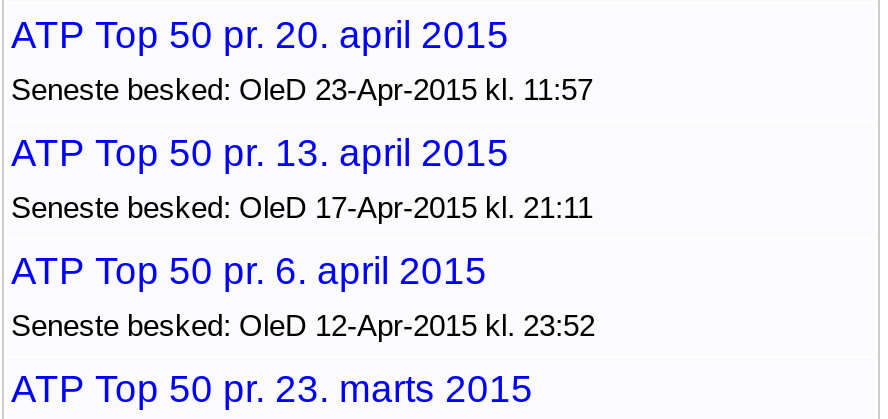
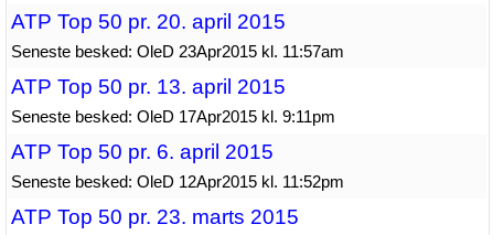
[11,72,593,106] Seneste besked: OleD 23-Apr-2015 kl. 11:57 -> [10,42,344,61] Seneste besked: OleD 23Apr2015 kl. 11:57am
[11,190,593,224] Seneste besked: OleD 17-Apr-2015 kl. 21:11 -> [10,107,335,126] Seneste besked: OleD 17Apr2015 kl. 9:11pm
[11,308,595,342] Seneste besked: OleD 12-Apr-2015 kl. 23:52 -> [10,172,344,191] Seneste besked: OleD 12Apr2015 kl. 11:52pm

